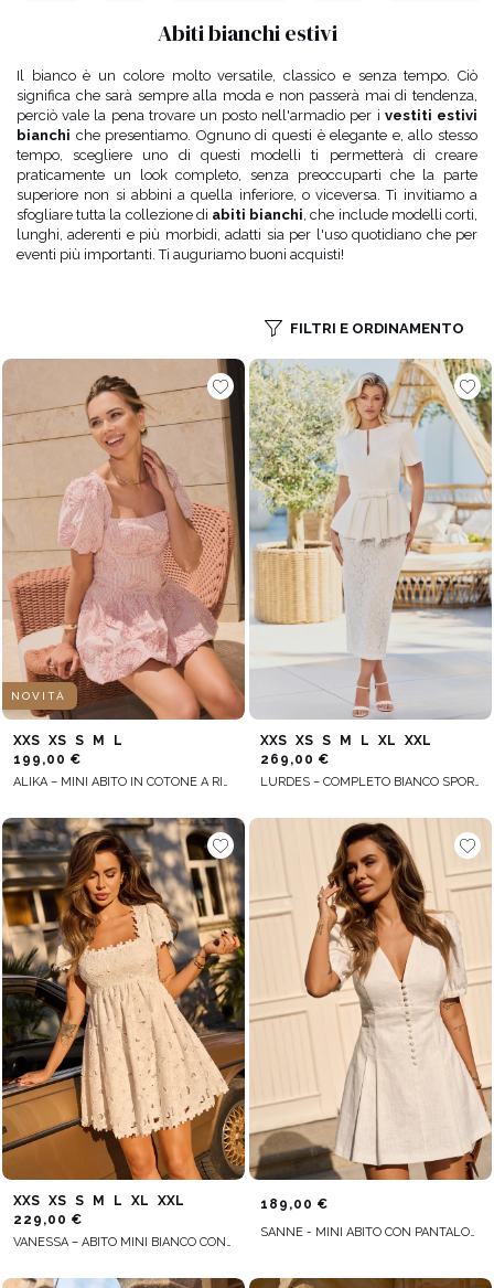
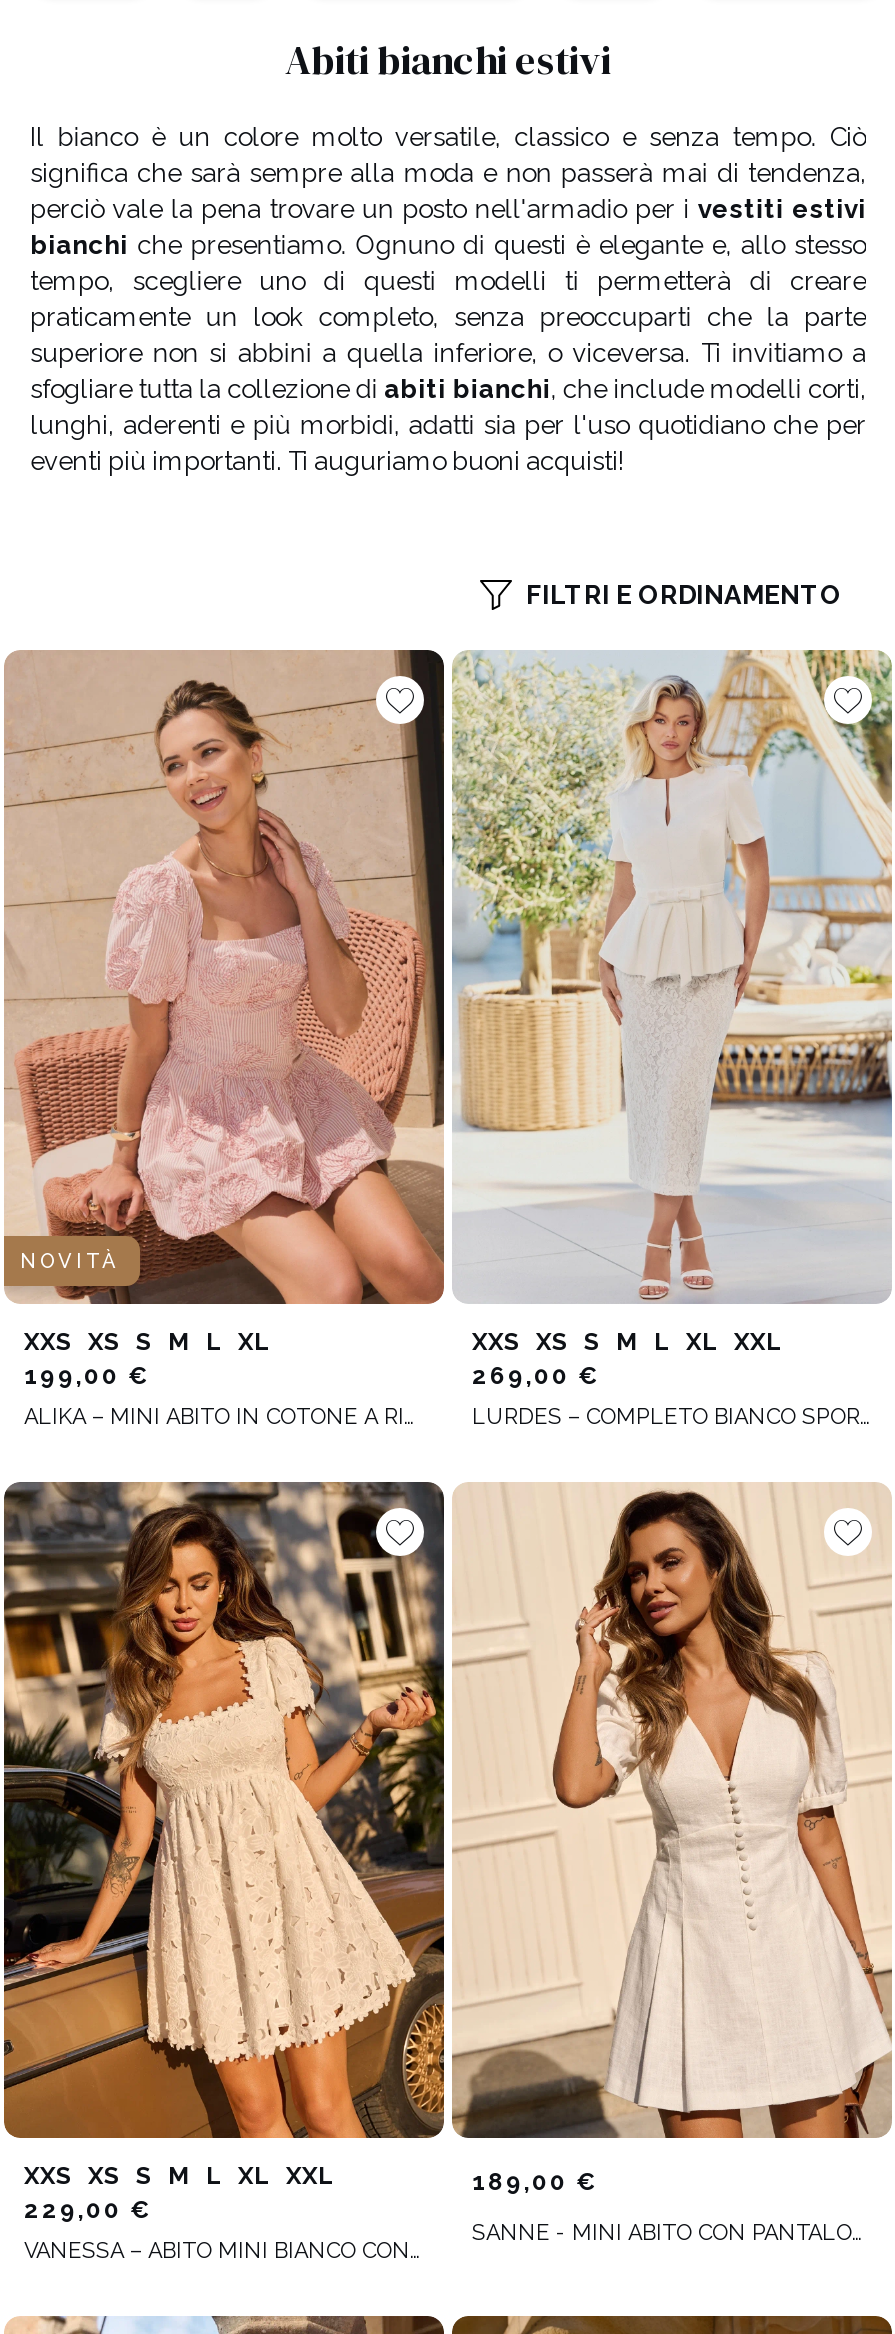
[13,733,122,749] XXS XS S M L -> [24,1329,270,1357] XXS XS S M L XL

